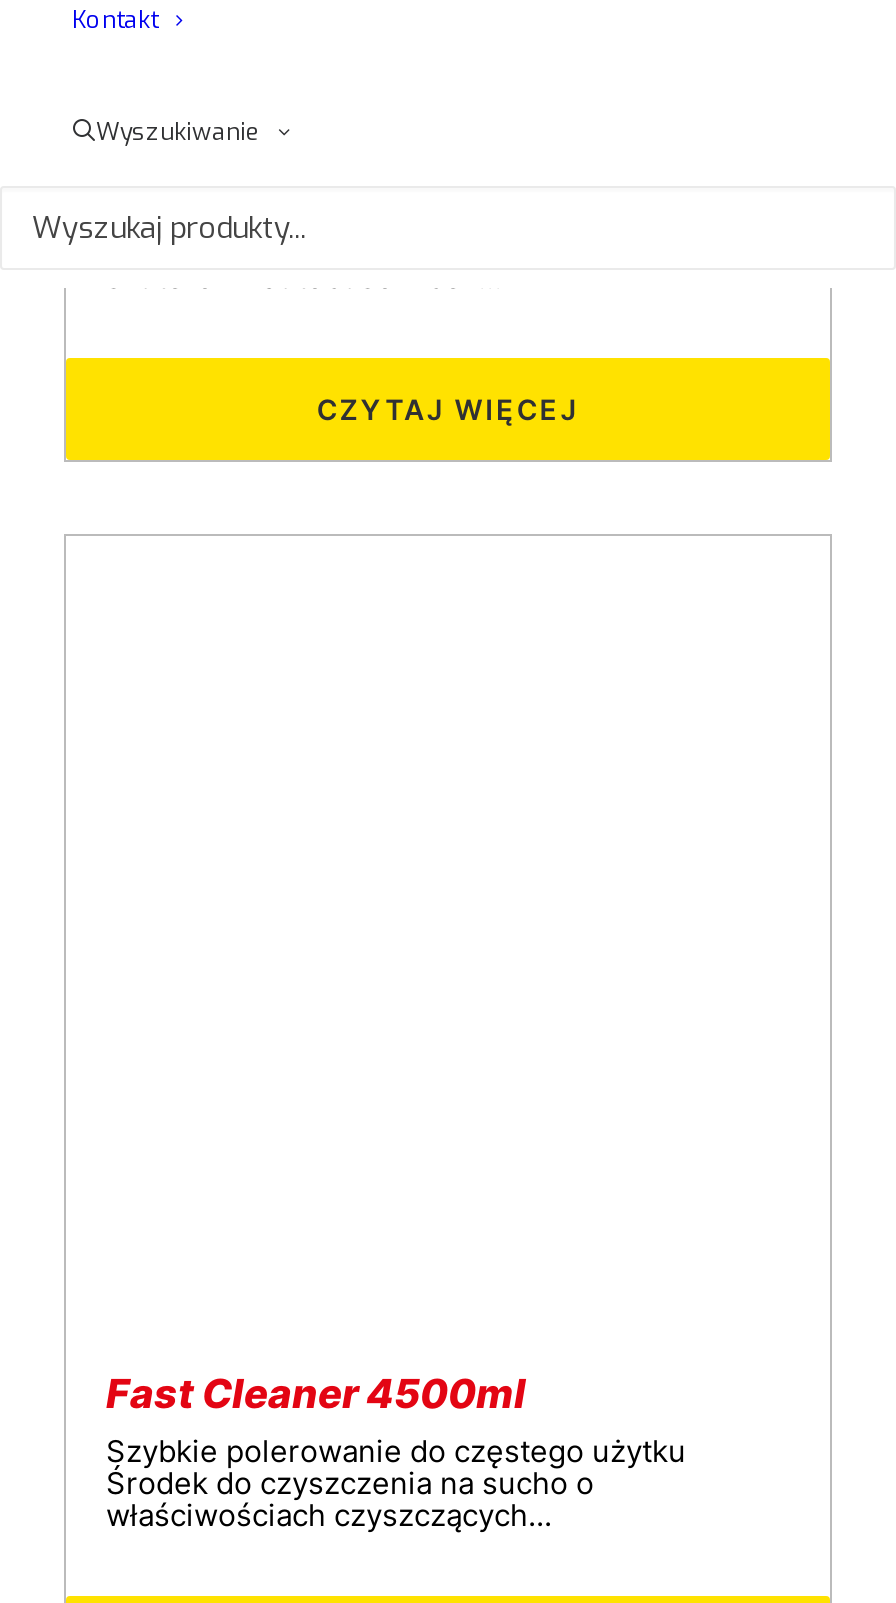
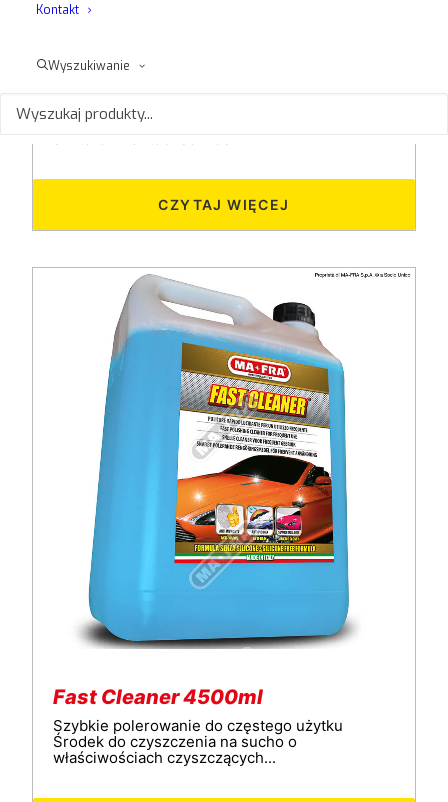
none -> [80,272,411,649] [image]

